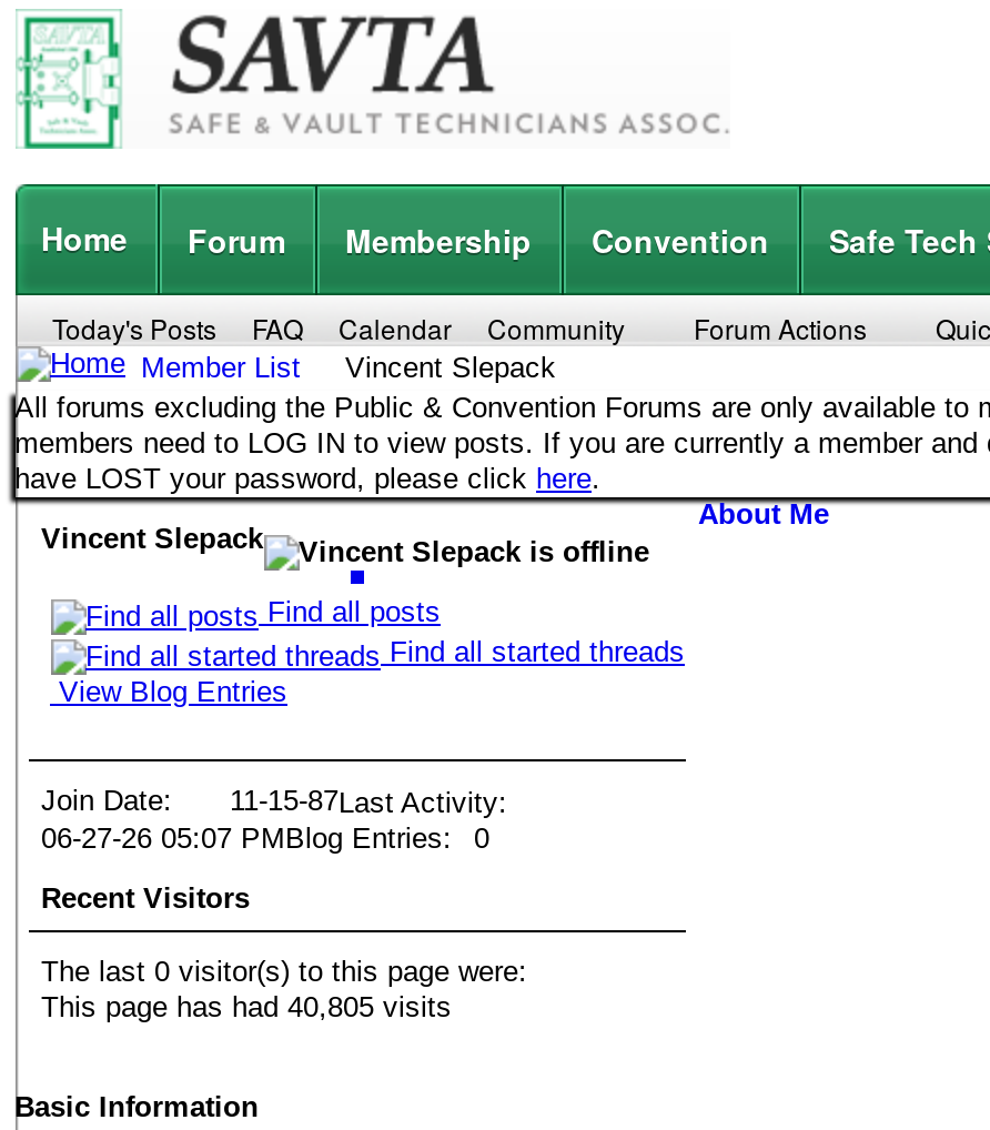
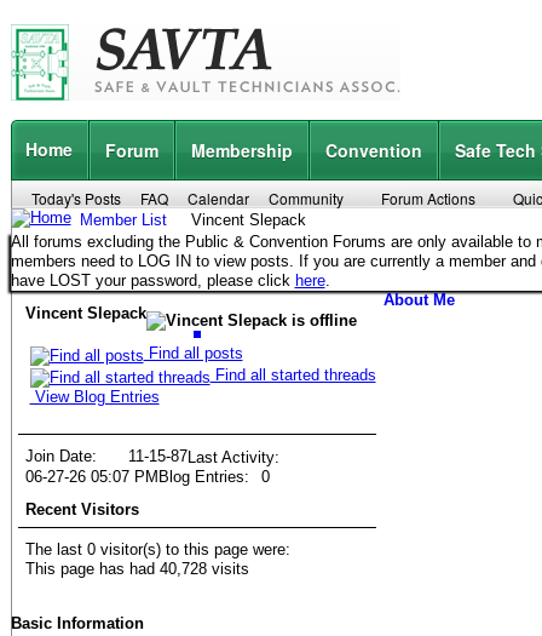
[41,989,452,1023] This page has had 40,805 visits -> [25,559,249,577] This page has had 40,728 visits

